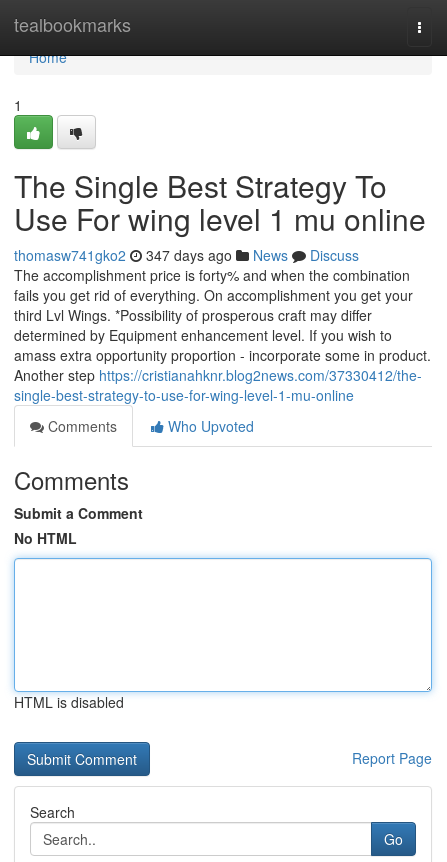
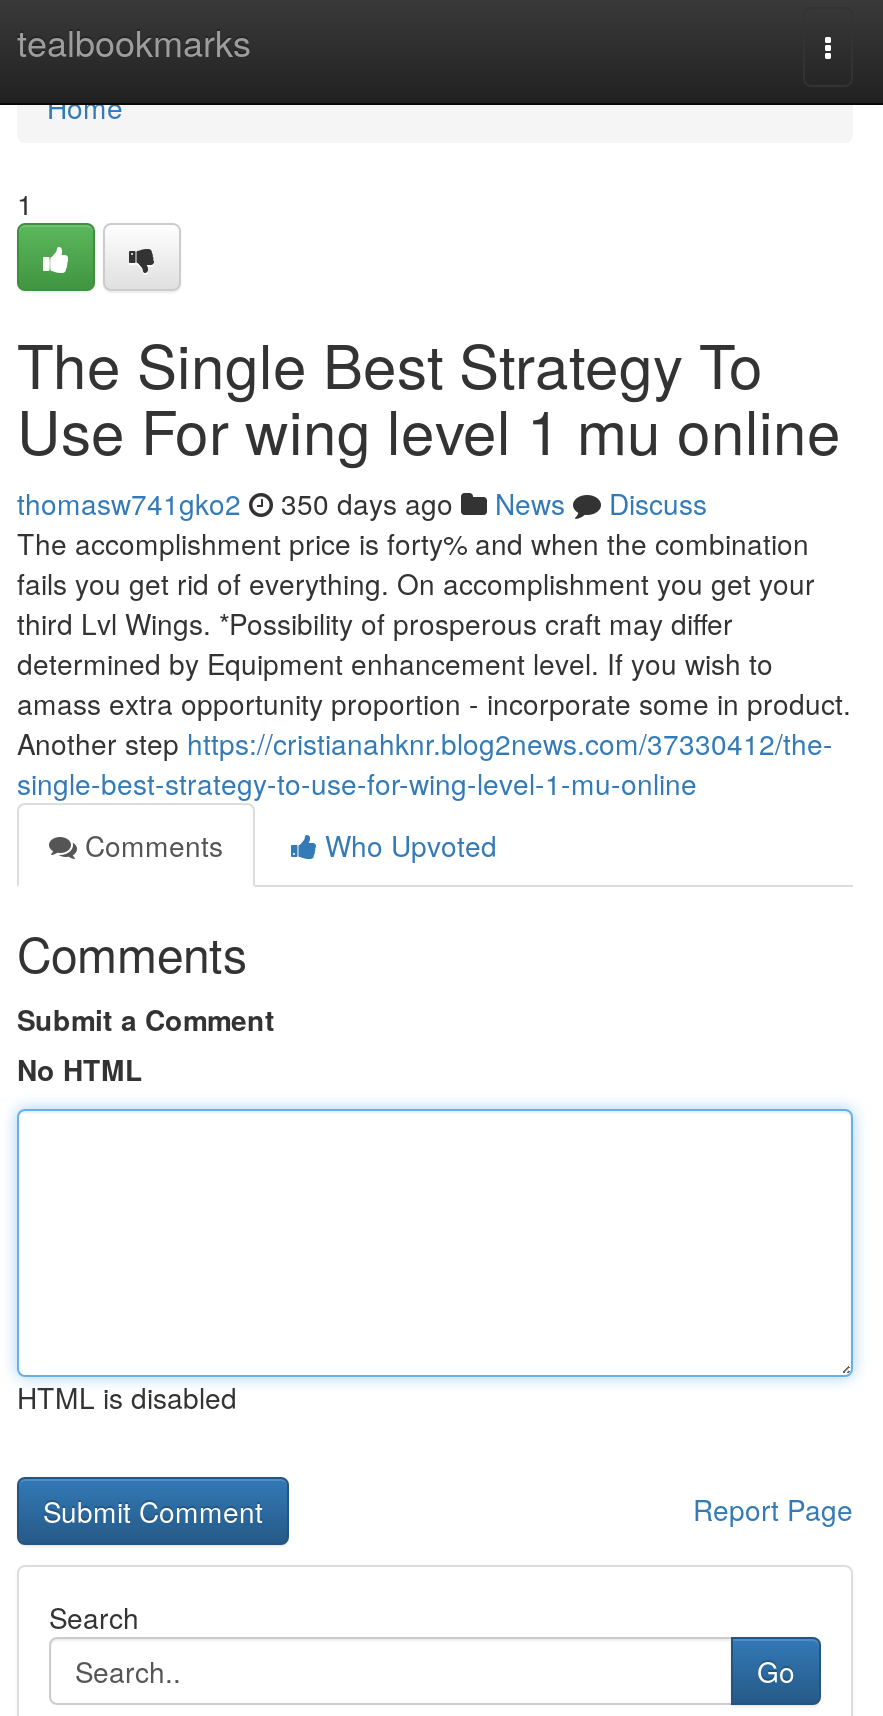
[14,245,359,265] thomasw741gko2 347 days ago News Discuss -> [17,483,707,523] thomasw741gko2 350 days ago News Discuss

